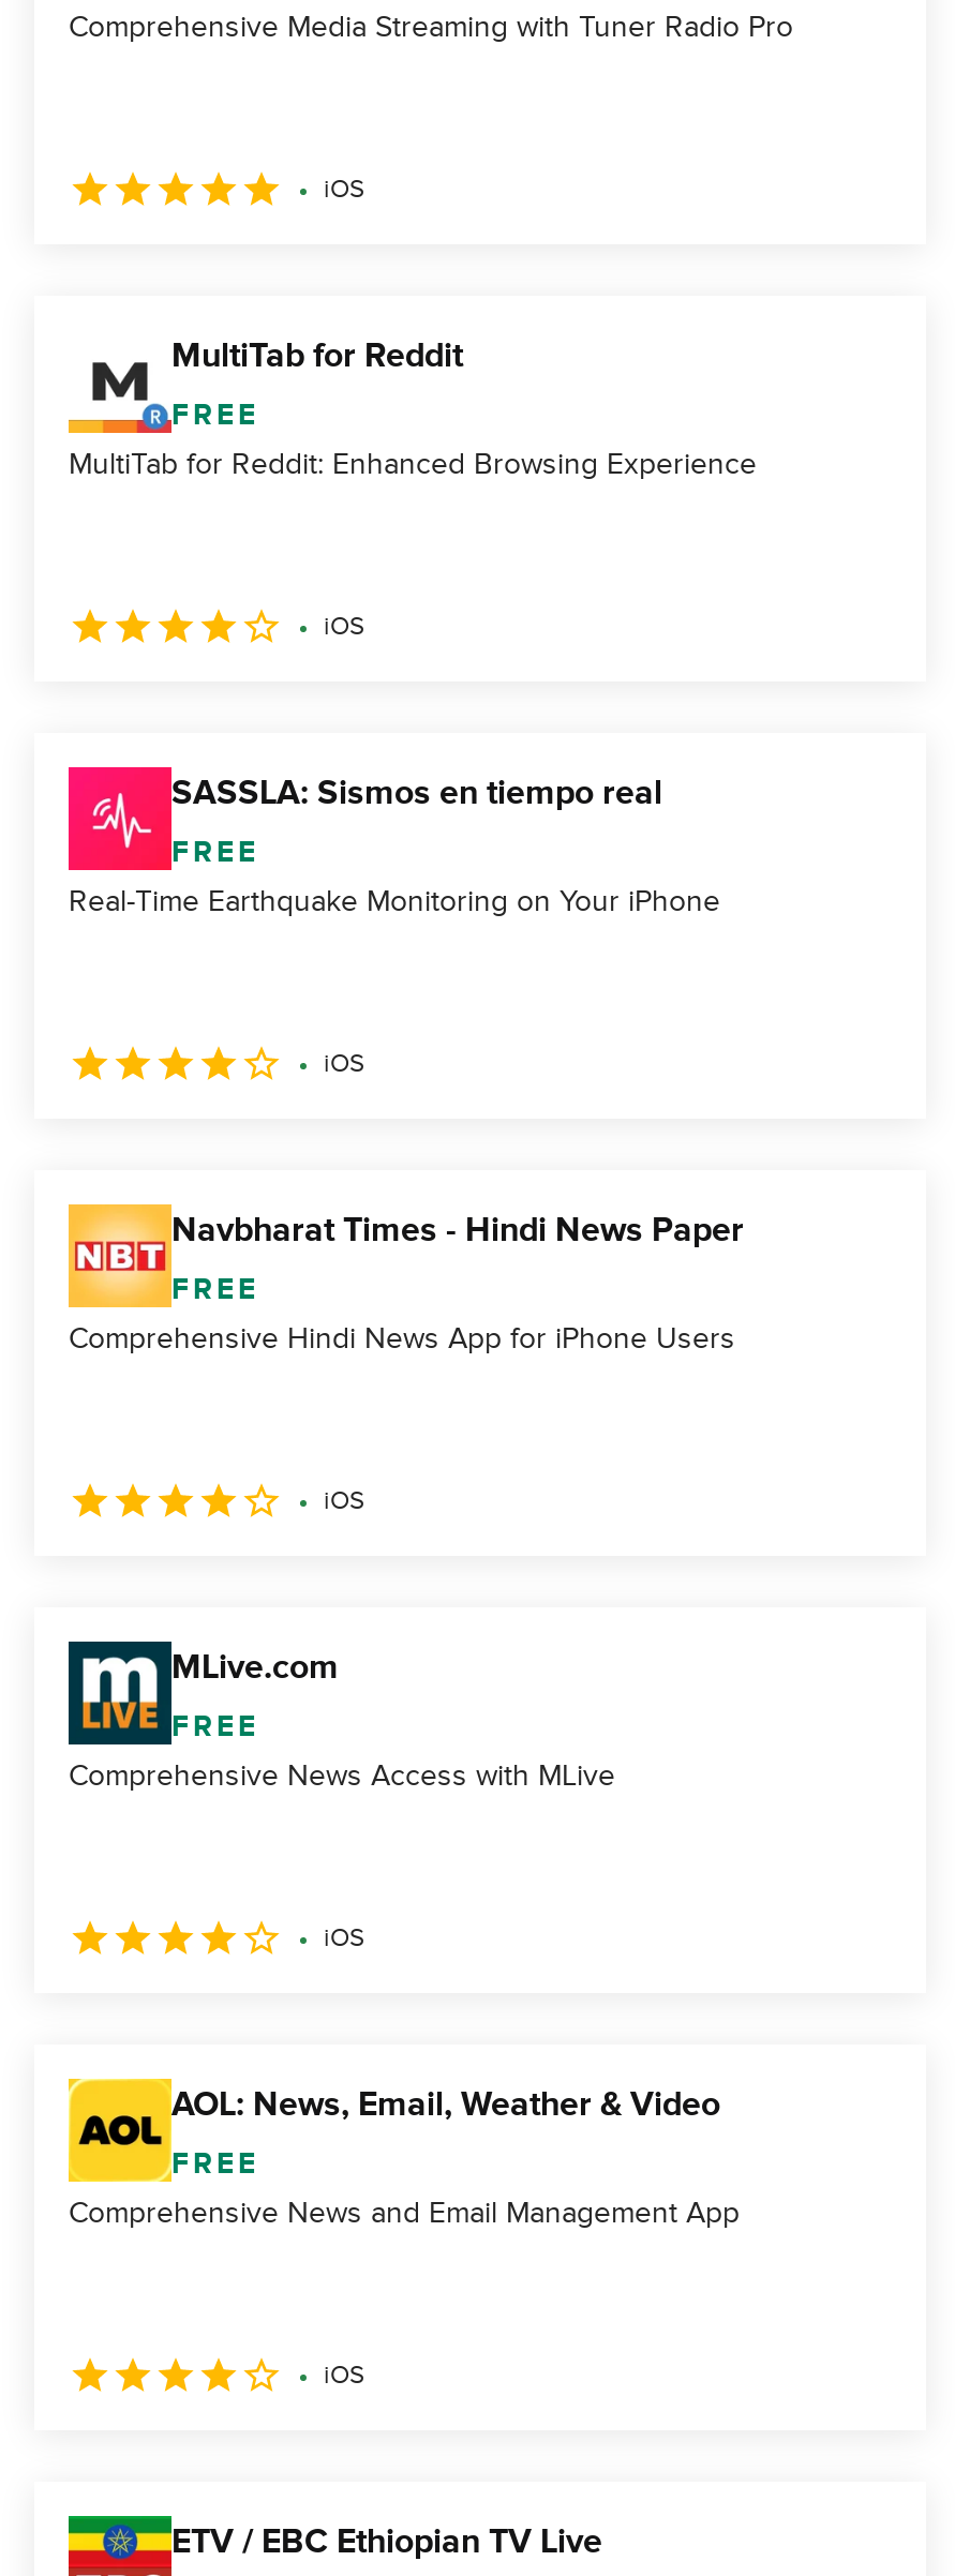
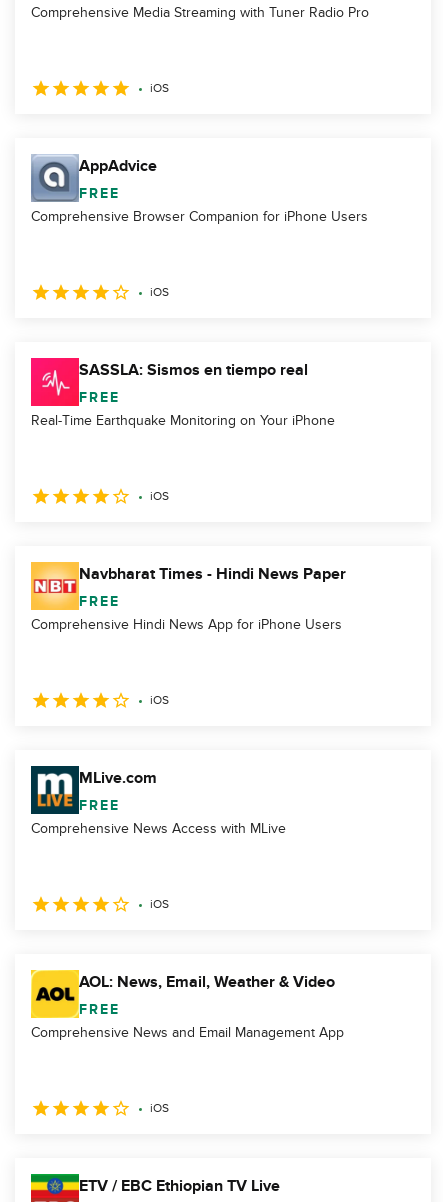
[66,332,463,431] [image] | MultiTab for Reddit -> [30,154,157,201] [image] | AppAdvice
[69,446,757,482] MultiTab for Reddit: Enhanced Browsing Experience -> [31,208,368,225] Comprehensive Browser Companion for iPhone Users

